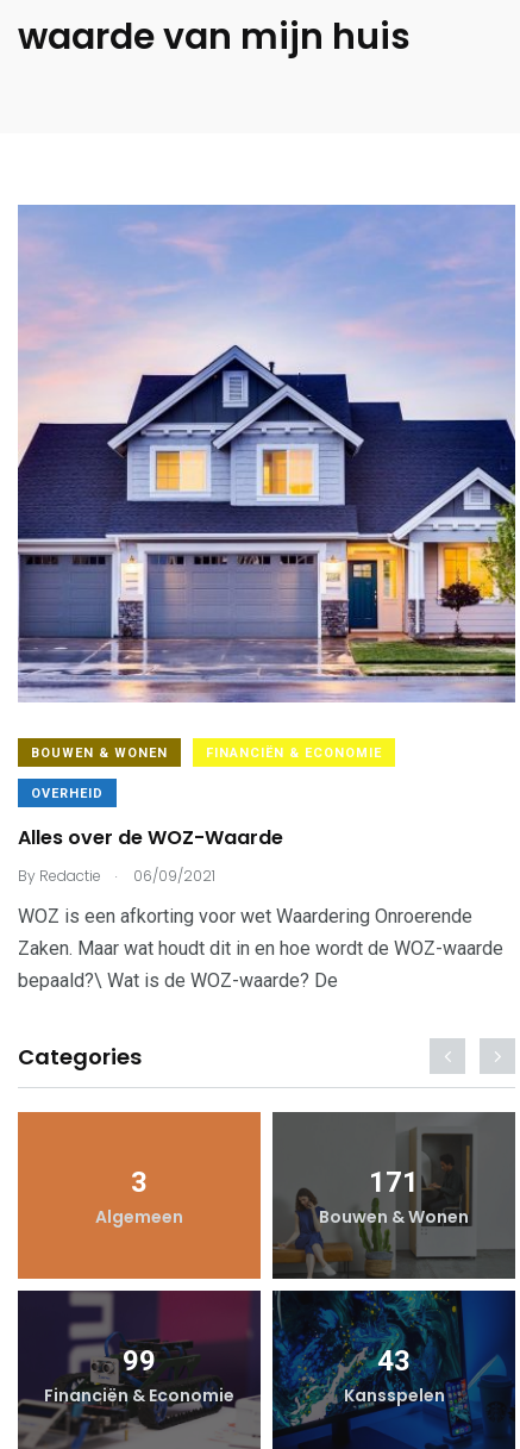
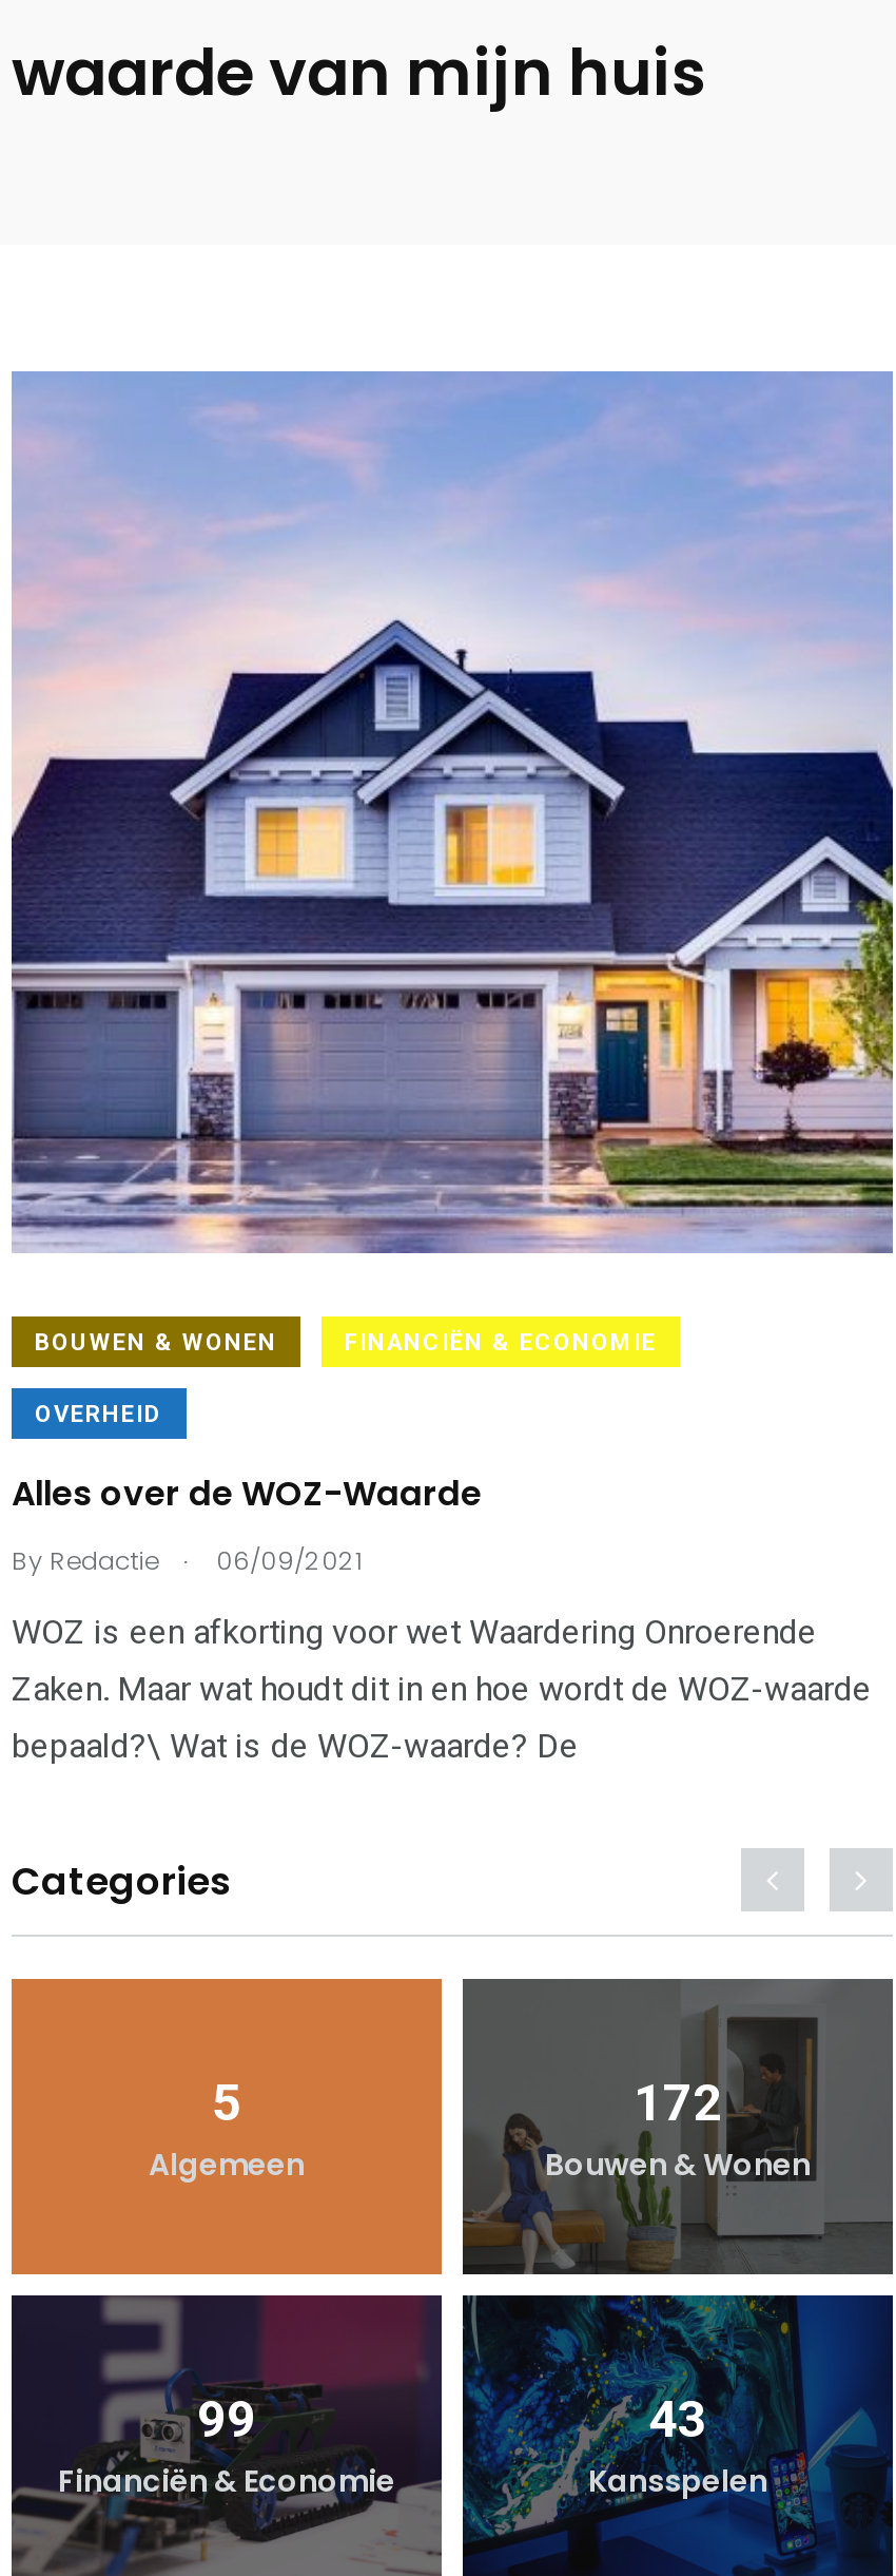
[131,1166,148,1199] 3 -> [212,2074,241,2133] 5
[369,1166,419,1199] 171 -> [634,2074,722,2133] 172

